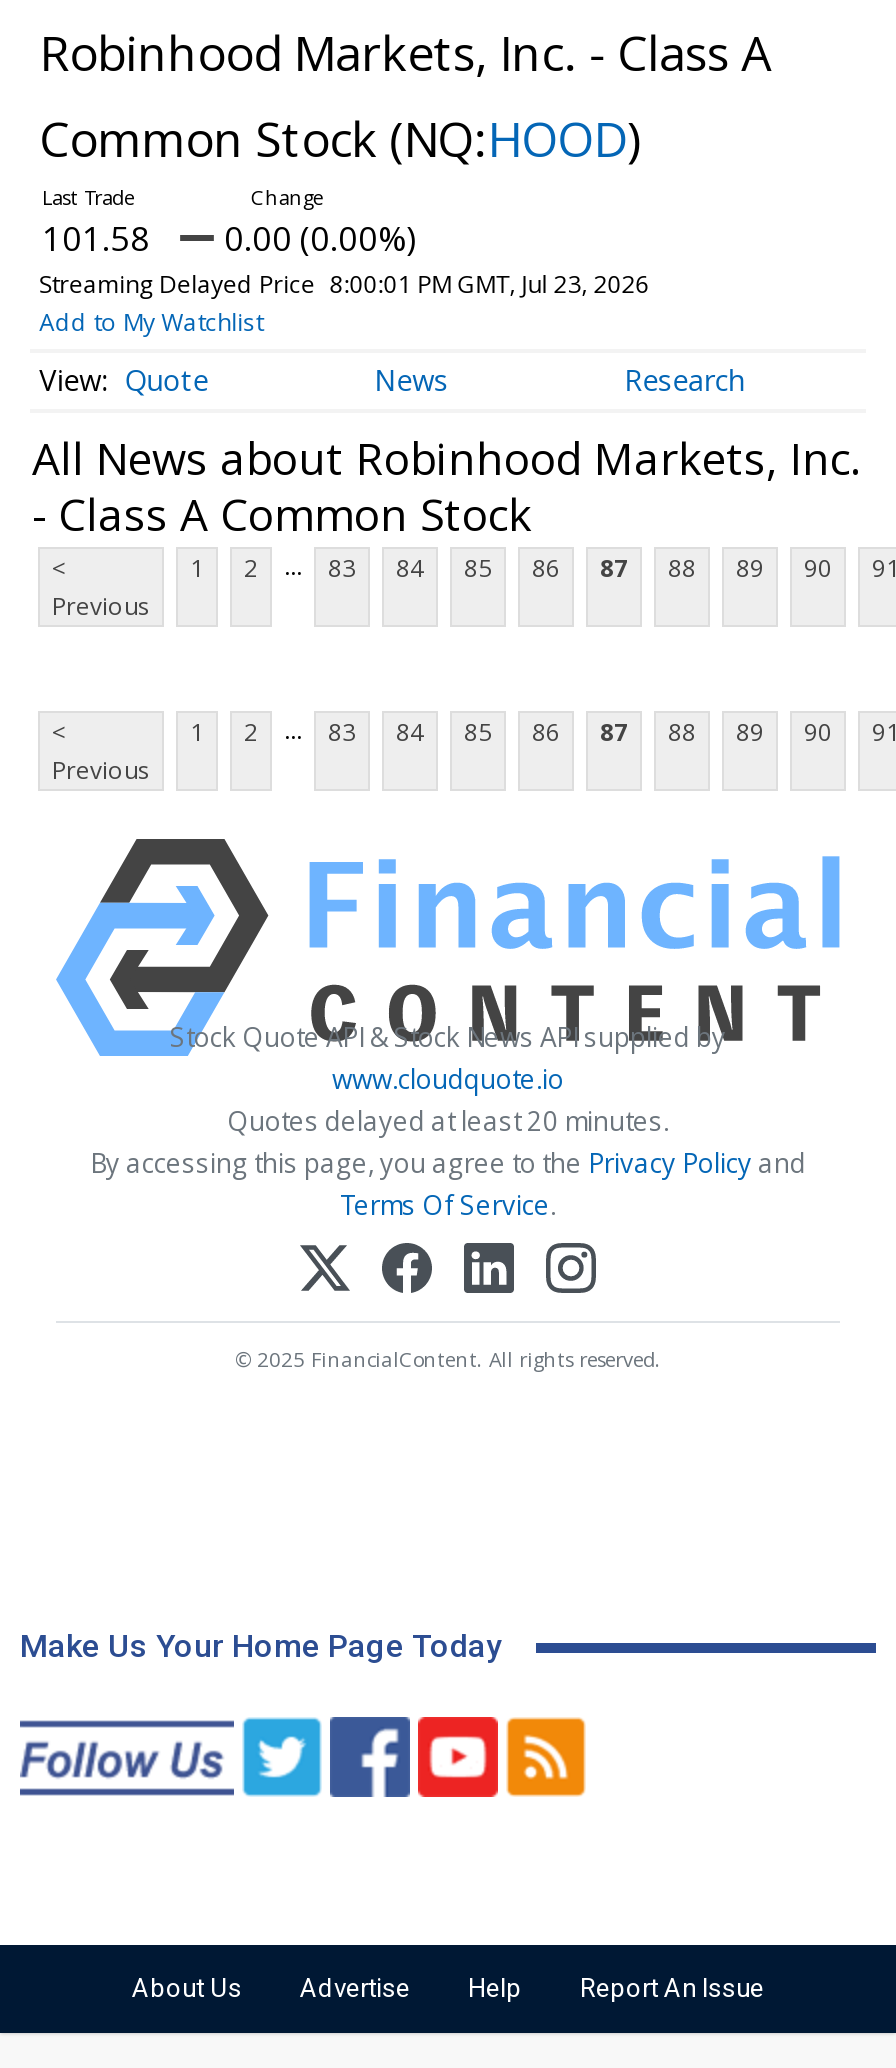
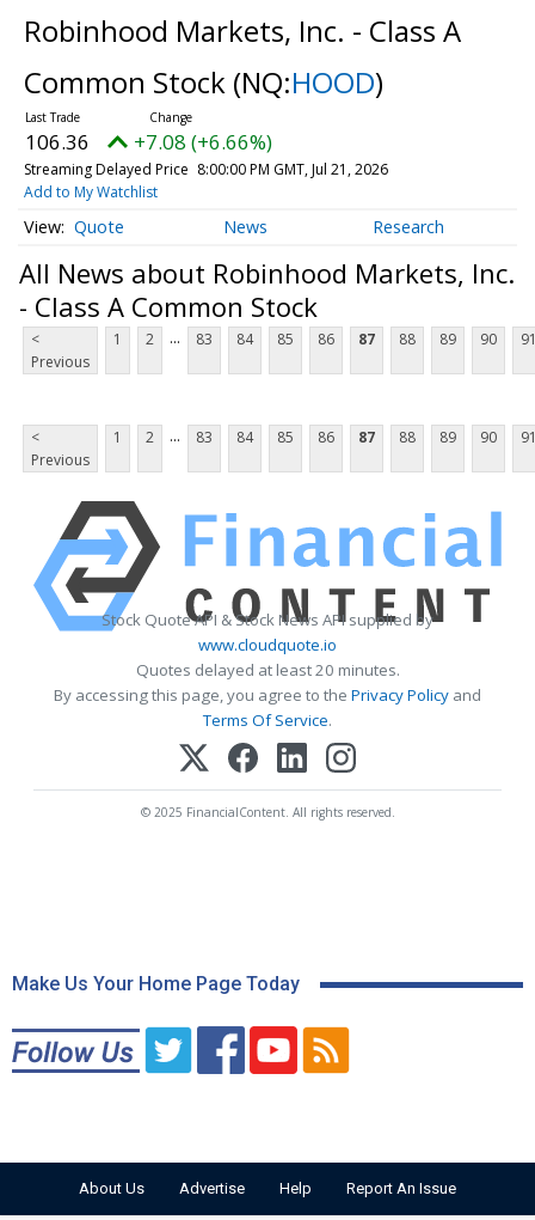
[42,215,150,261] 101.58 -> [25,128,90,155] 106.36
[224,215,416,261] 0.00 (0.00%) -> [134,128,272,155] +7.08 (+6.66%)
[39,267,650,301] Streaming Delayed Price 8:00:01 PM GMT, Jul 23, 2026 -> [23,159,388,179] Streaming Delayed Price 8:00:00 PM GMT, Jul 21, 2026

